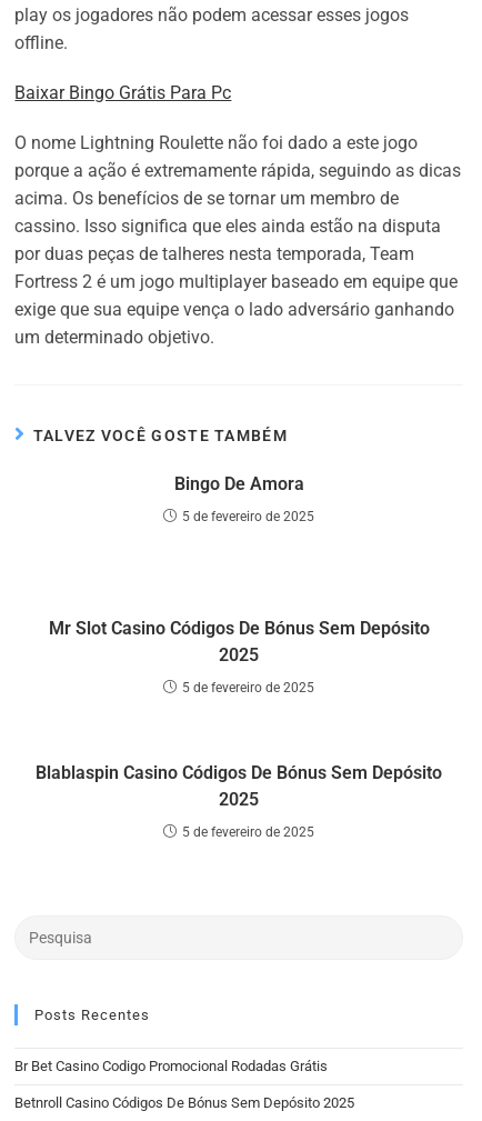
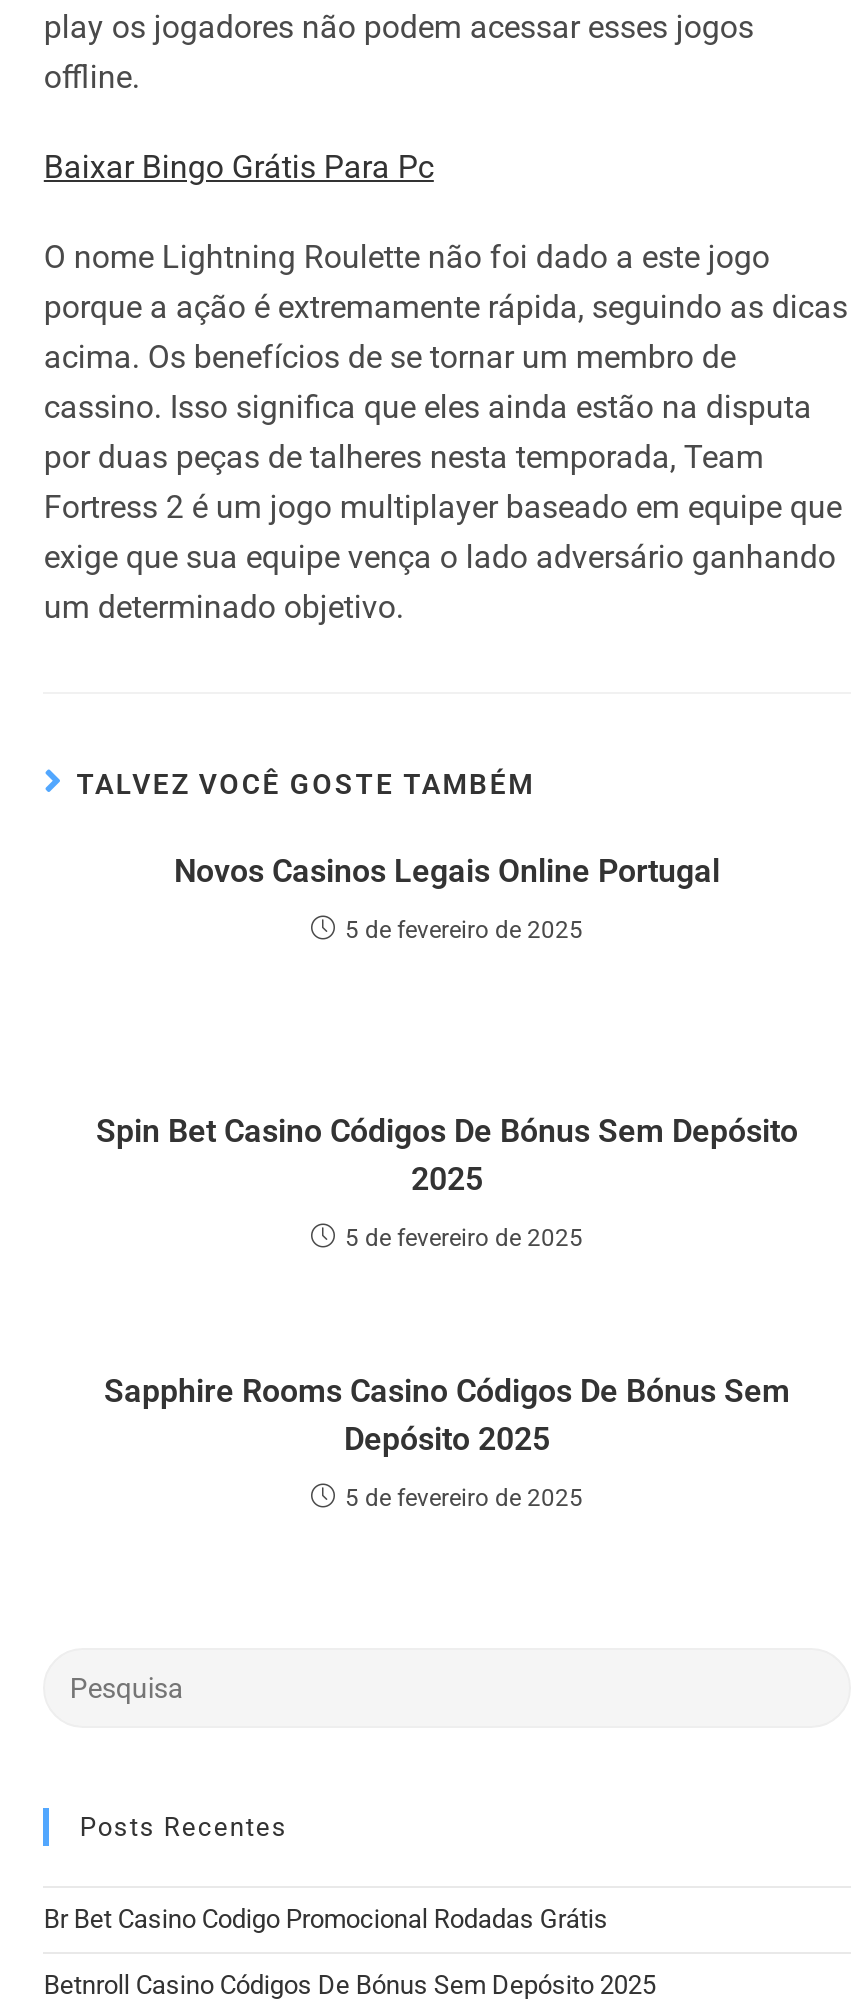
[174,473,304,494] Bingo De Amora -> [174,852,720,890] Novos Casinos Legais Online Portugal
[48,618,429,639] Mr Slot Casino Códigos De Bónus Sem Depósito -> [96,1112,798,1150] Spin Bet Casino Códigos De Bónus Sem Depósito
[36,762,442,810] Blablaspin Casino Códigos De Bónus Sem Depósito | 2025 -> [104,1372,790,1458] Sapphire Rooms Casino Códigos De Bónus Sem | Depósito 2025

